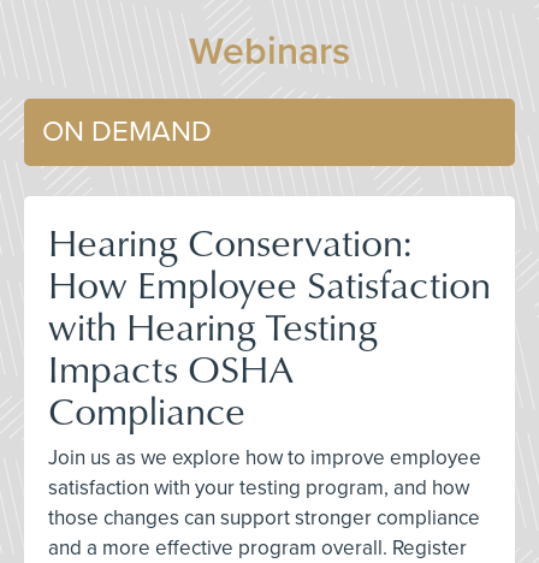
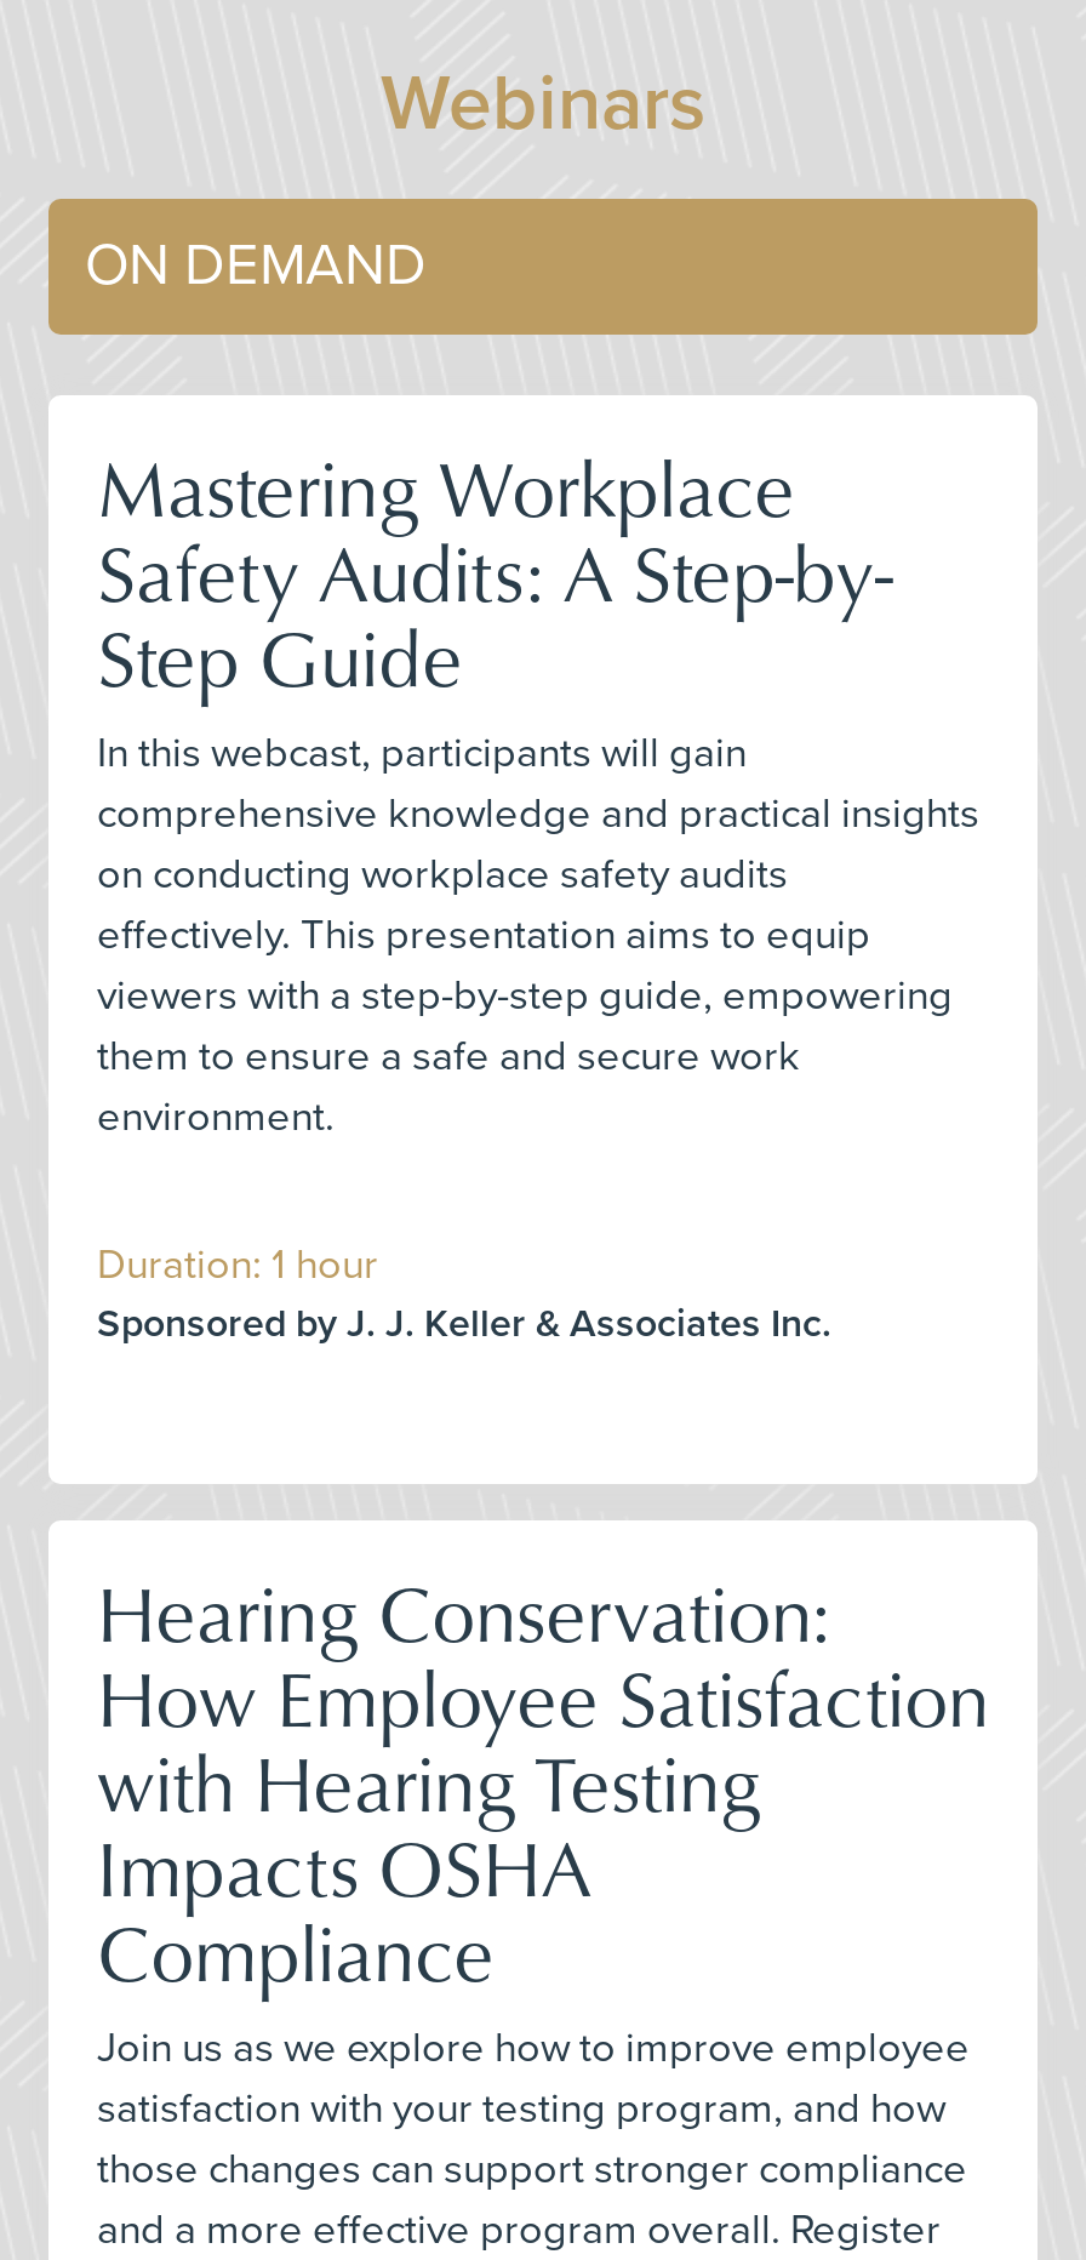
none -> [97,432,979,1348] Mastering Workplace | Safety Audits: A Step-by- | Step Guide | In this webcast, participants will gain | comprehensive knowledge and practical insights | on conducting workplace safety audits | effectively. This presentation aims to equip | viewers with a step-by-step guide, empowering | them to ensure a safe and secure work | environment. | Duration: 1 hour | Sponsored by J. J. Keller & Associates Inc.

